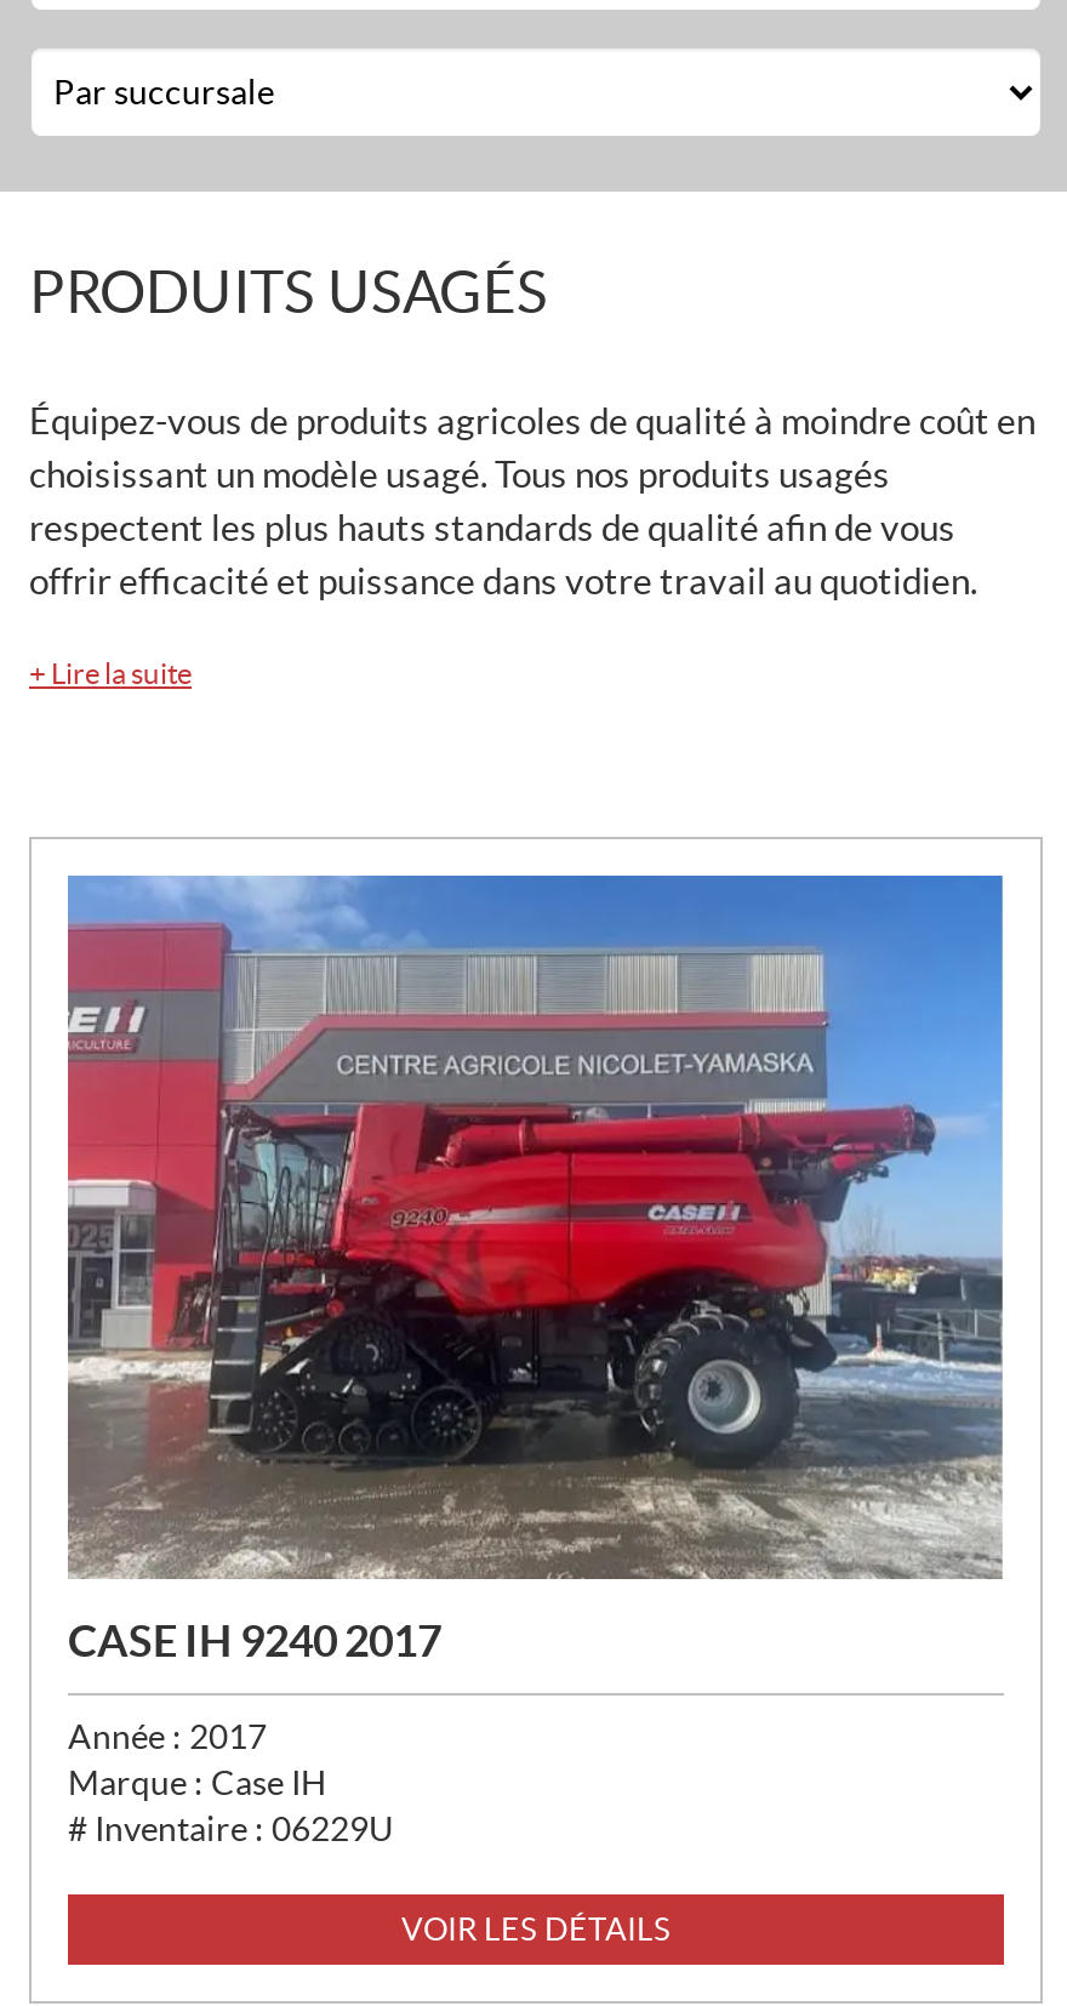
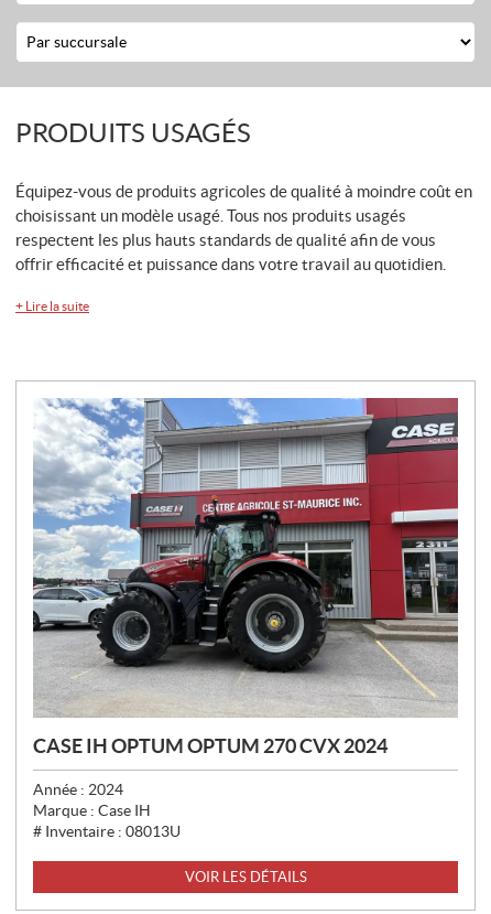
[65,873,1004,1665] [image] | CASE IH 9240 2017 -> [32,397,459,757] [image] | CASE IH OPTUM OPTUM 270 CVX 2024
[68,1716,267,1755] Année : 2017 -> [33,780,123,798] Année : 2024
[68,1809,393,1847] # Inventaire : 06229U -> [33,822,181,840] # Inventaire : 08013U

